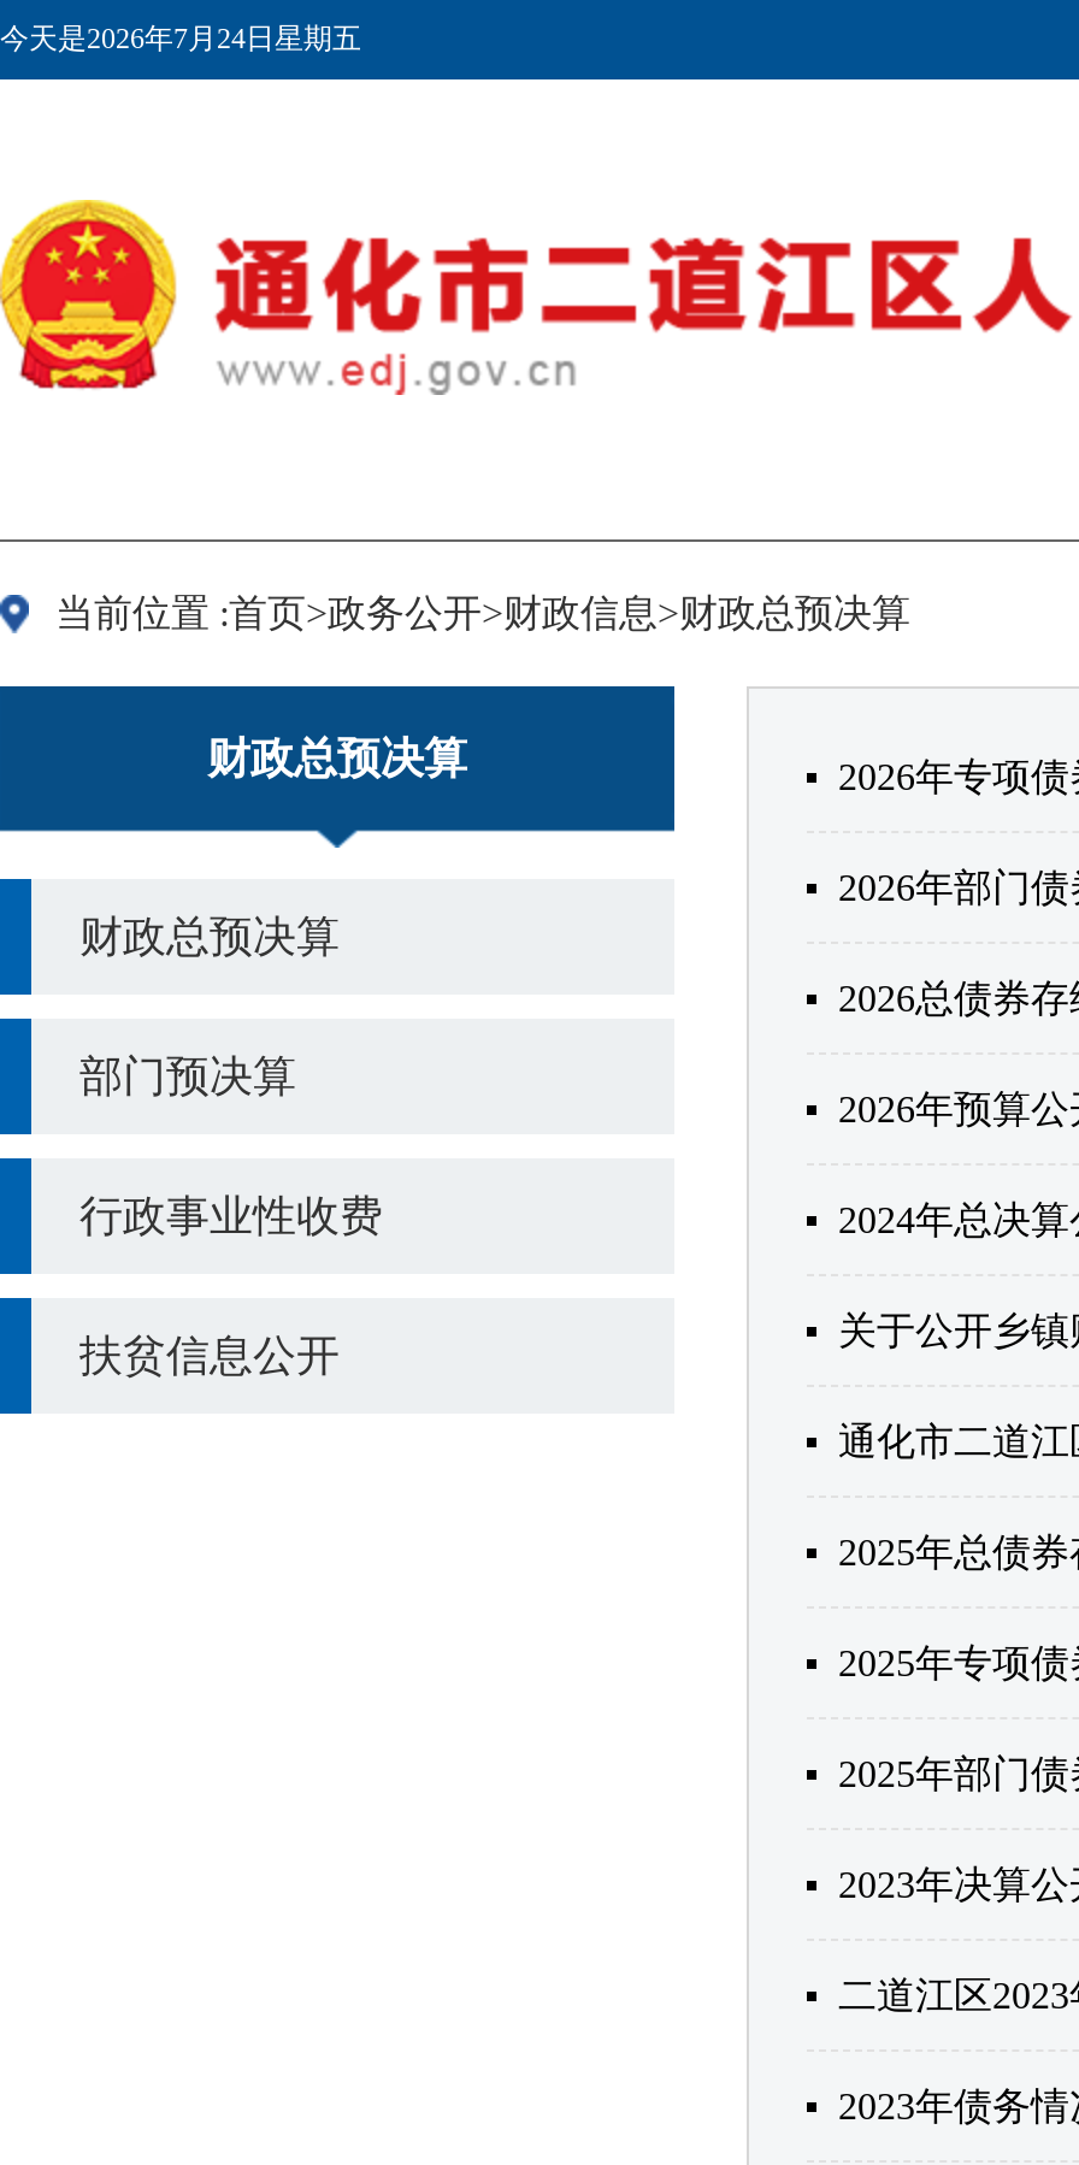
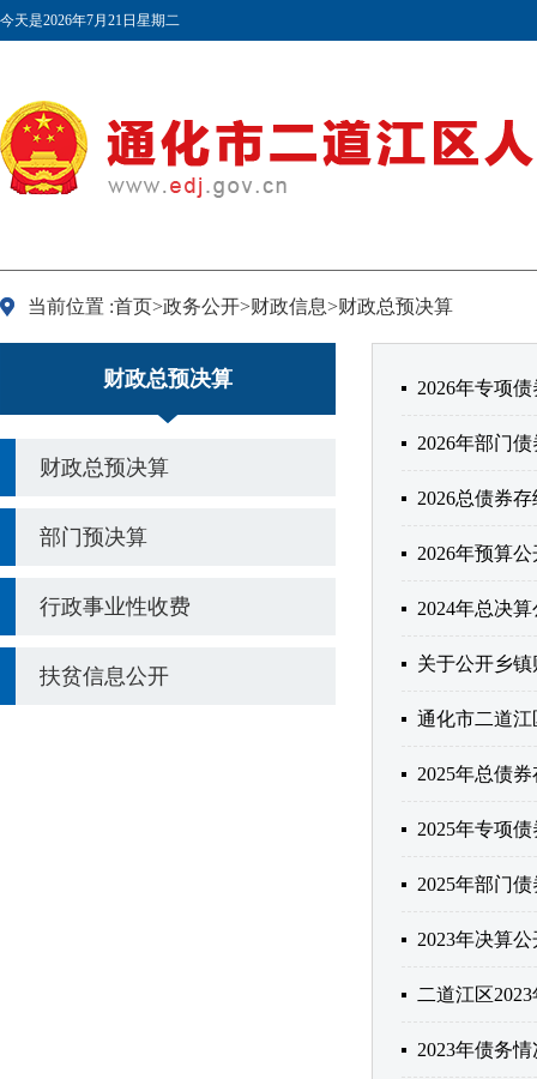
[0,22,361,55] 今天是2026年7月24日星期五 -> [0,12,180,29] 今天是2026年7月21日星期二

